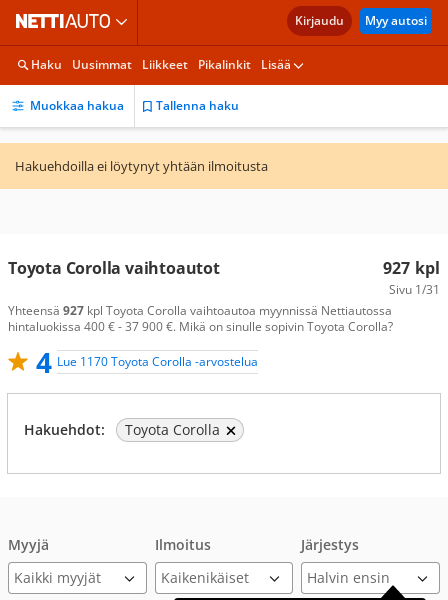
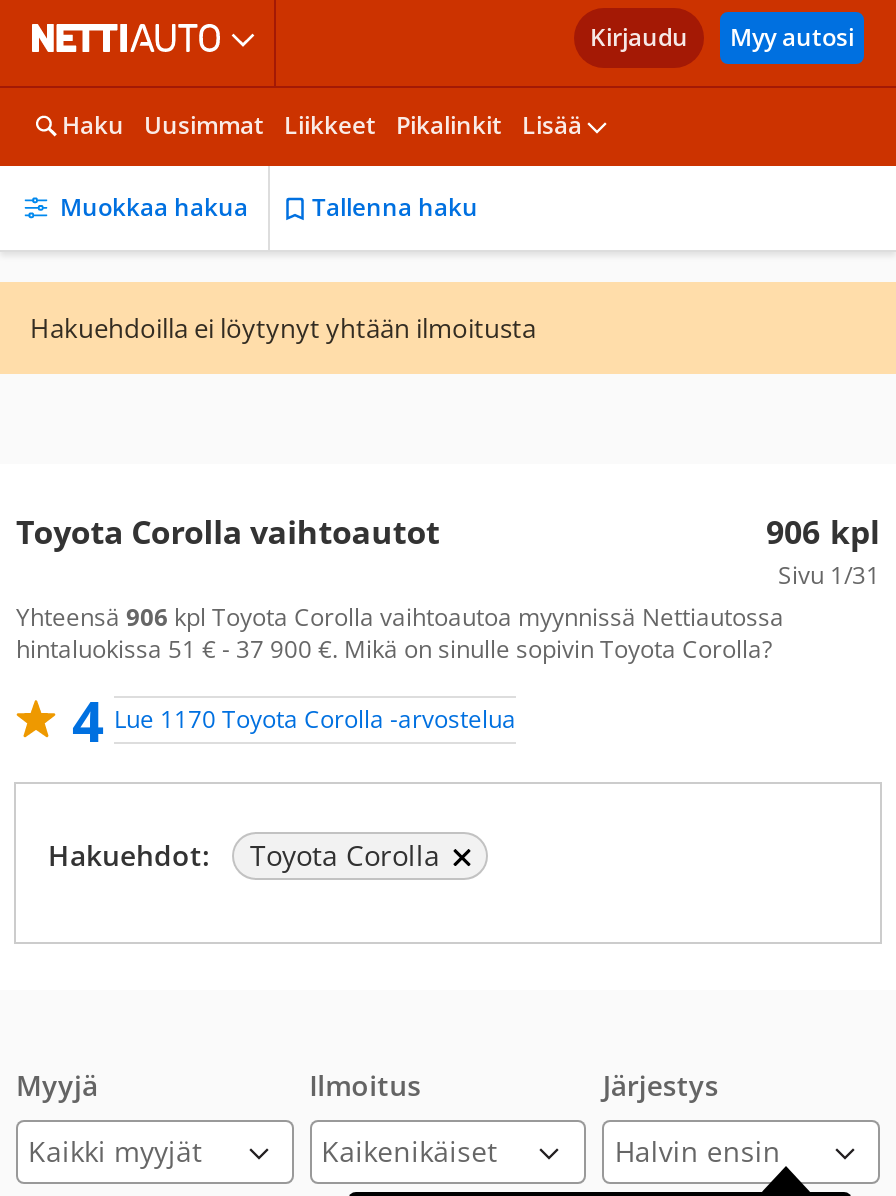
[383,257,440,279] 927 kpl -> [766,510,880,554] 906 kpl
[8,302,392,319] Yhteensä 927 kpl Toyota Corolla vaihtoautoa myynnissä Nettiautossa -> [16,600,784,634] Yhteensä 906 kpl Toyota Corolla vaihtoautoa myynnissä Nettiautossa
[8,318,393,335] hintaluokissa 400 € - 37 900 €. Mikä on sinulle sopivin Toyota Corolla? -> [16,632,772,666] hintaluokissa 51 € - 37 900 €. Mikä on sinulle sopivin Toyota Corolla?

